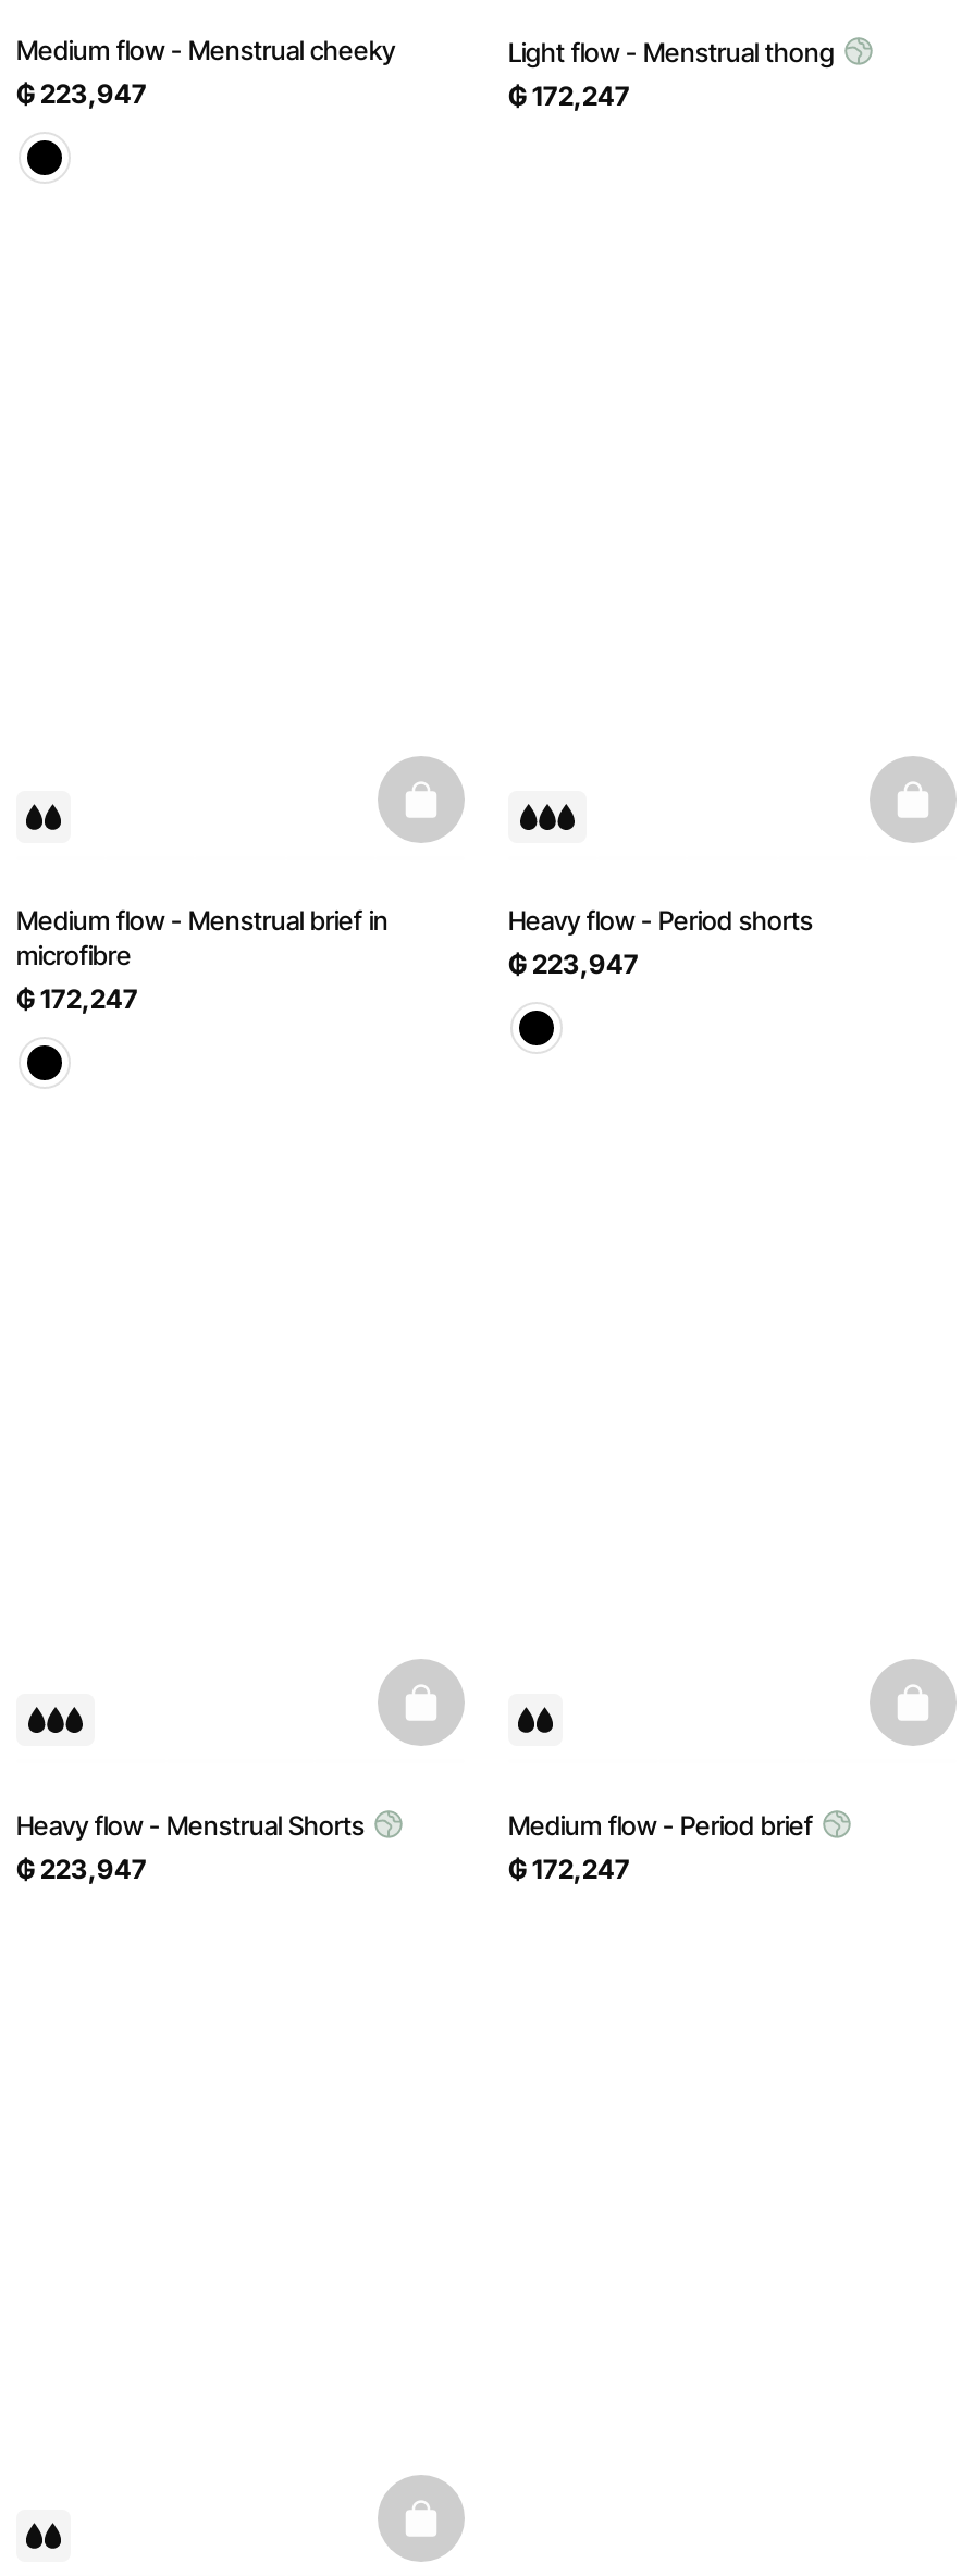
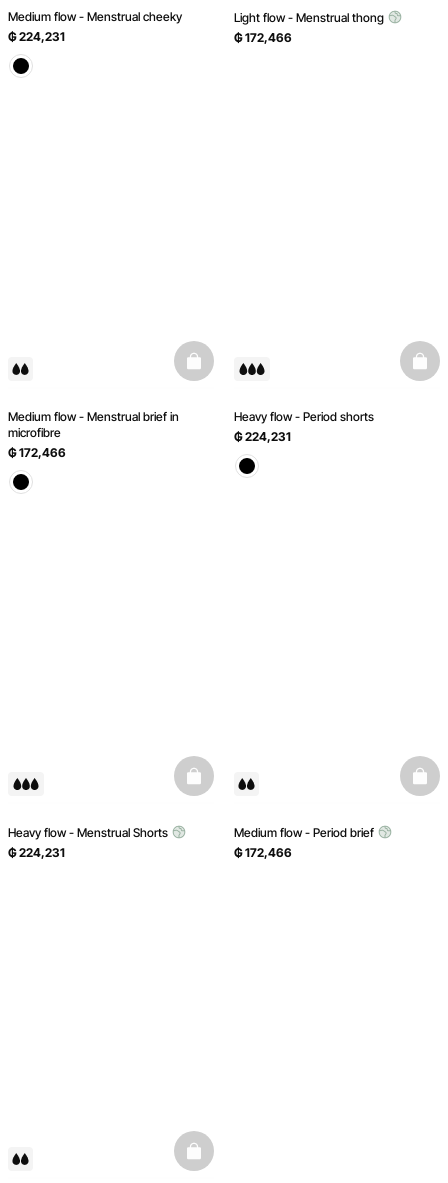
[16,77,147,110] ₲ 223,947 -> [8,29,65,44] ₲ 224,231
[508,79,630,112] ₲ 172,247 -> [234,30,292,45] ₲ 172,466
[508,946,639,979] ₲ 223,947 -> [234,428,291,443] ₲ 224,231
[16,981,138,1014] ₲ 172,247 -> [8,444,66,459] ₲ 172,466
[16,1853,147,1885] ₲ 223,947 -> [8,845,65,860] ₲ 224,231
[508,1853,630,1885] ₲ 172,247 -> [234,845,292,860] ₲ 172,466

